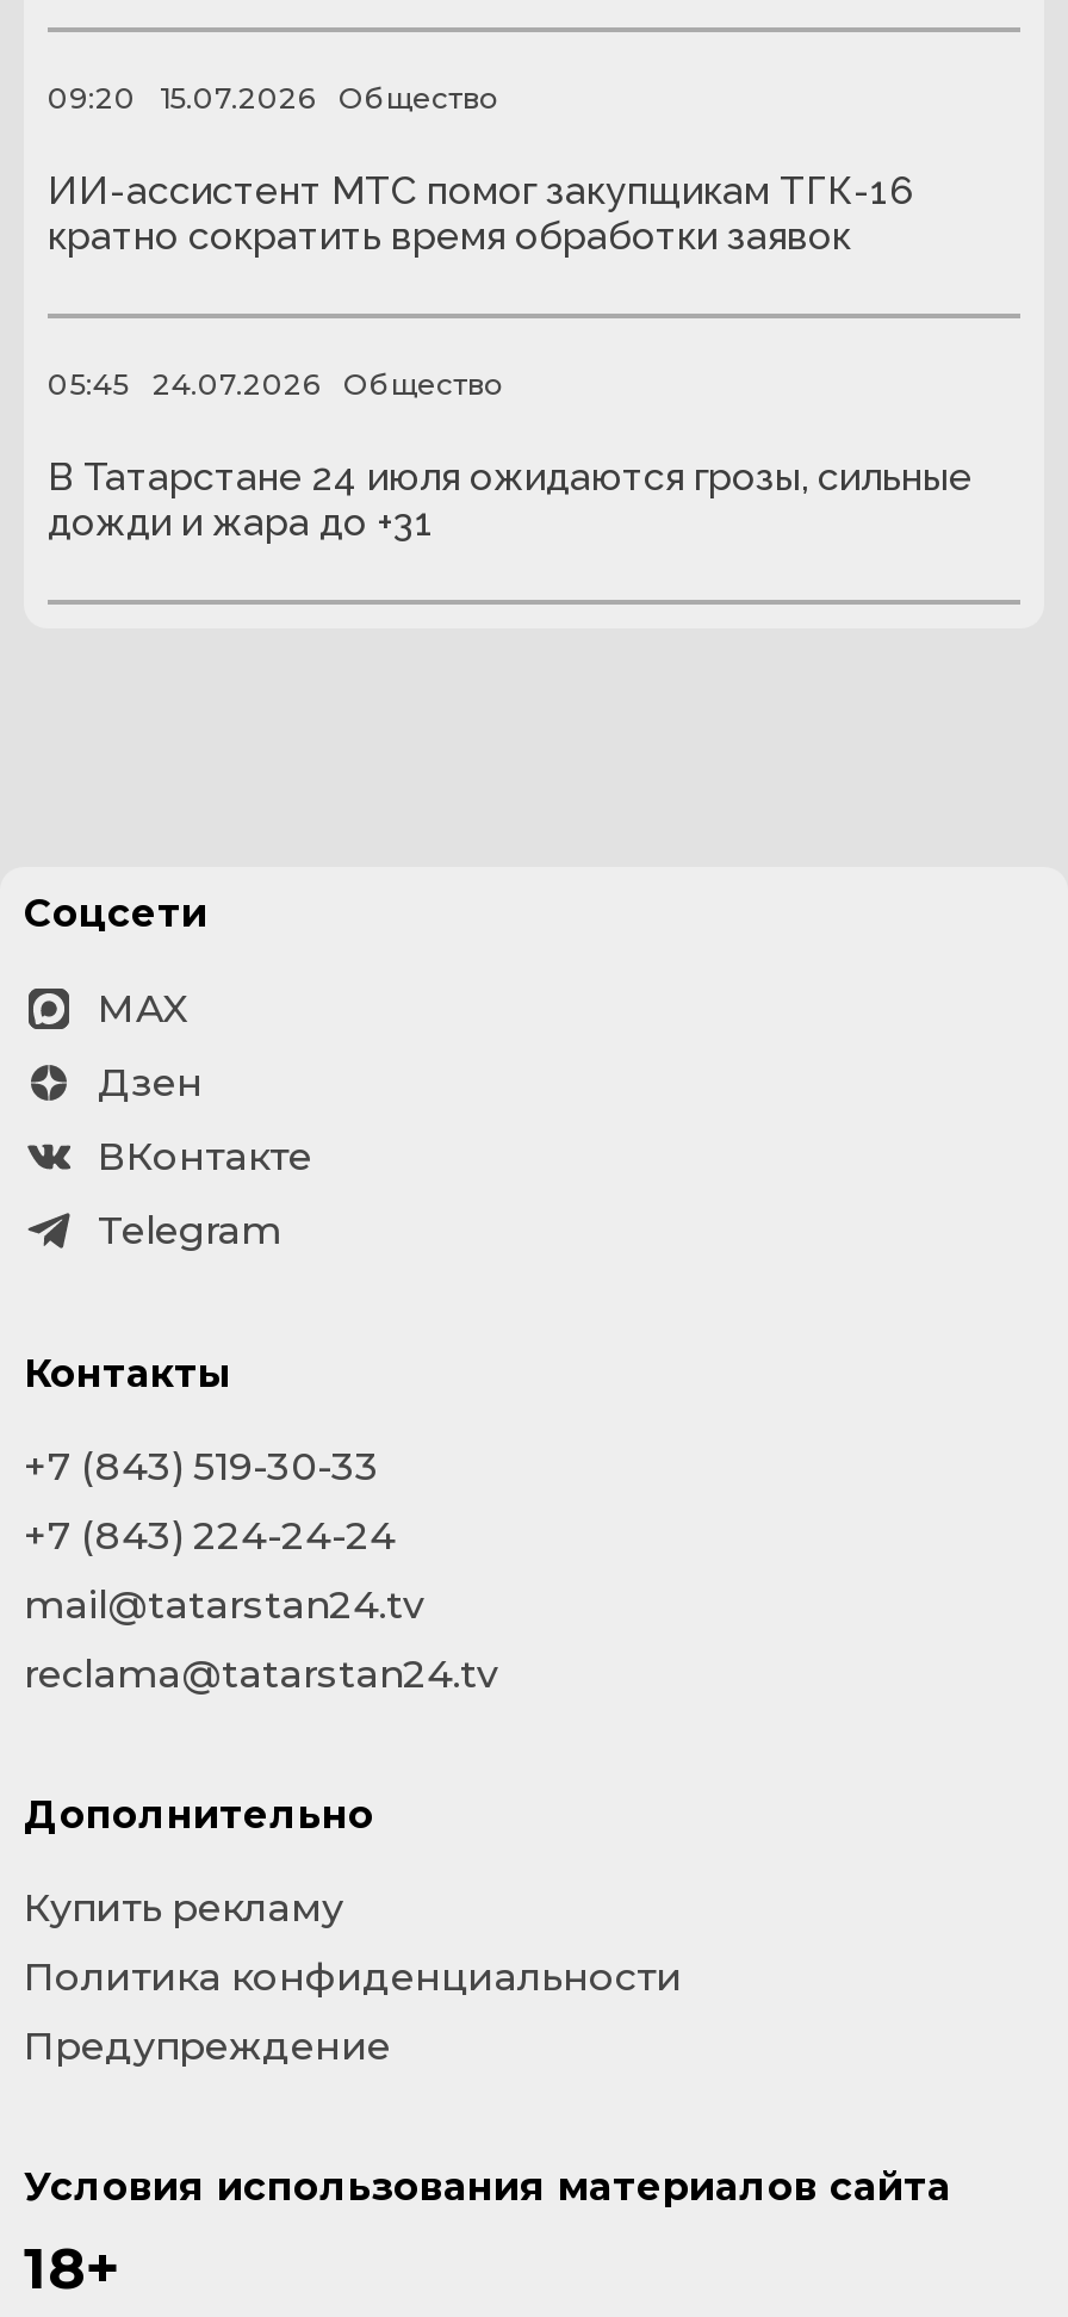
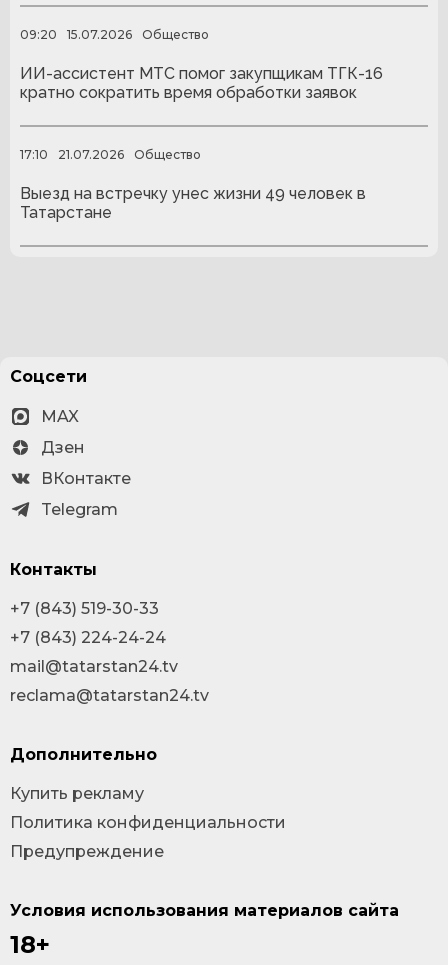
[48,365,129,401] 05:45 -> [20,147,48,162] 17:10
[153,365,319,401] 24.07.2026 -> [58,147,124,162] 21.07.2026
[48,455,973,545] В Татарстане 24 июля ожидаются грозы, сильные | дожди и жара до +31 -> [20,184,366,222] Выезд на встречку унес жизни 49 человек в | Татарстане

